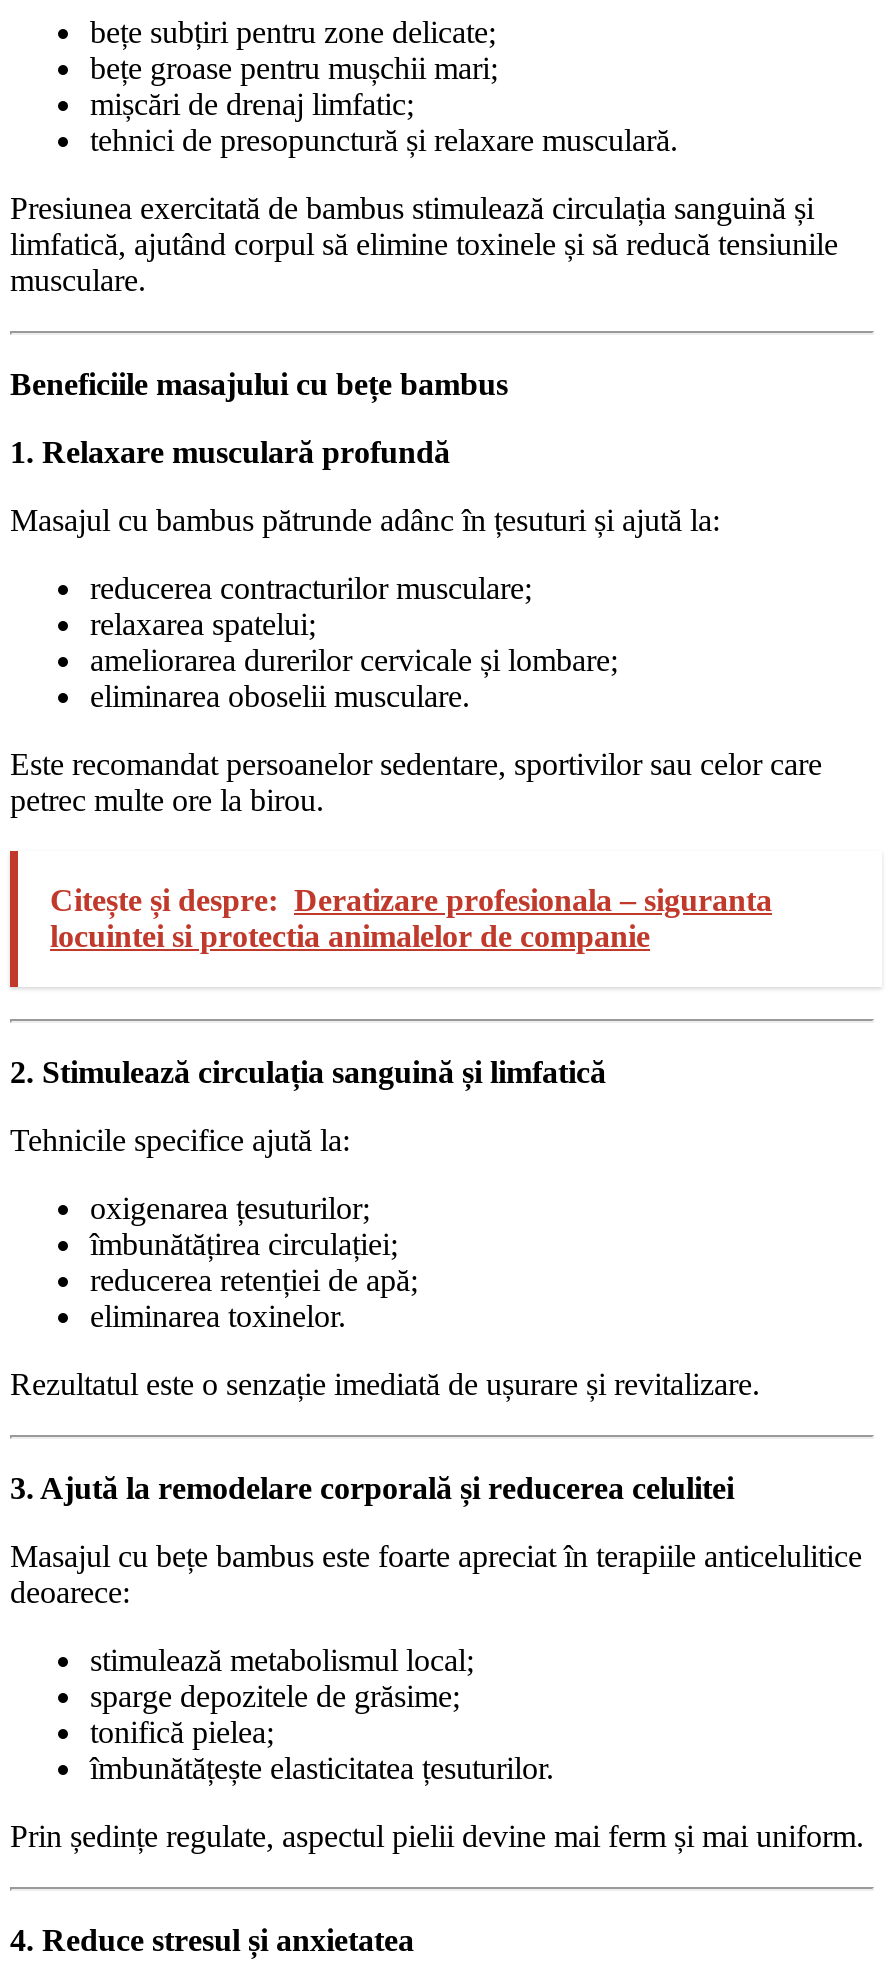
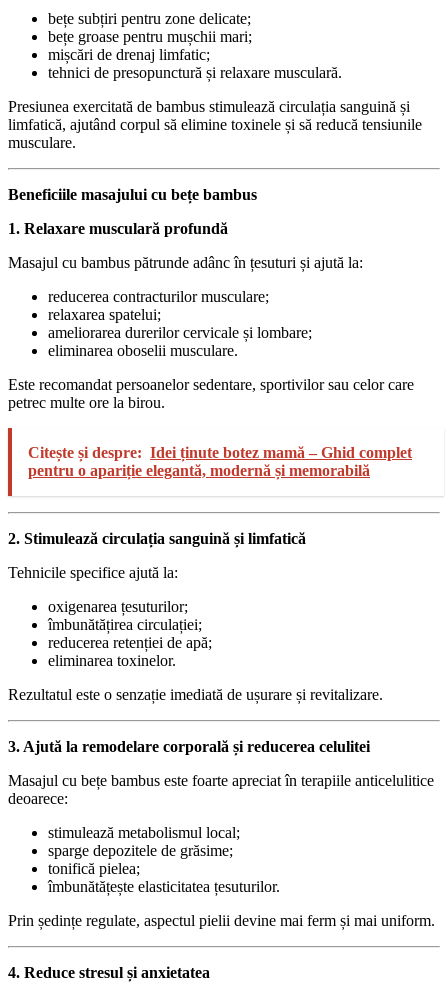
[50,883,772,953] Citește și despre: Deratizare profesionala – siguranta | locuintei si protectia animalelor de companie -> [28,444,412,479] Citește și despre: Idei ținute botez mamă – Ghid complet | pentru o apariție elegantă, modernă și memorabilă

